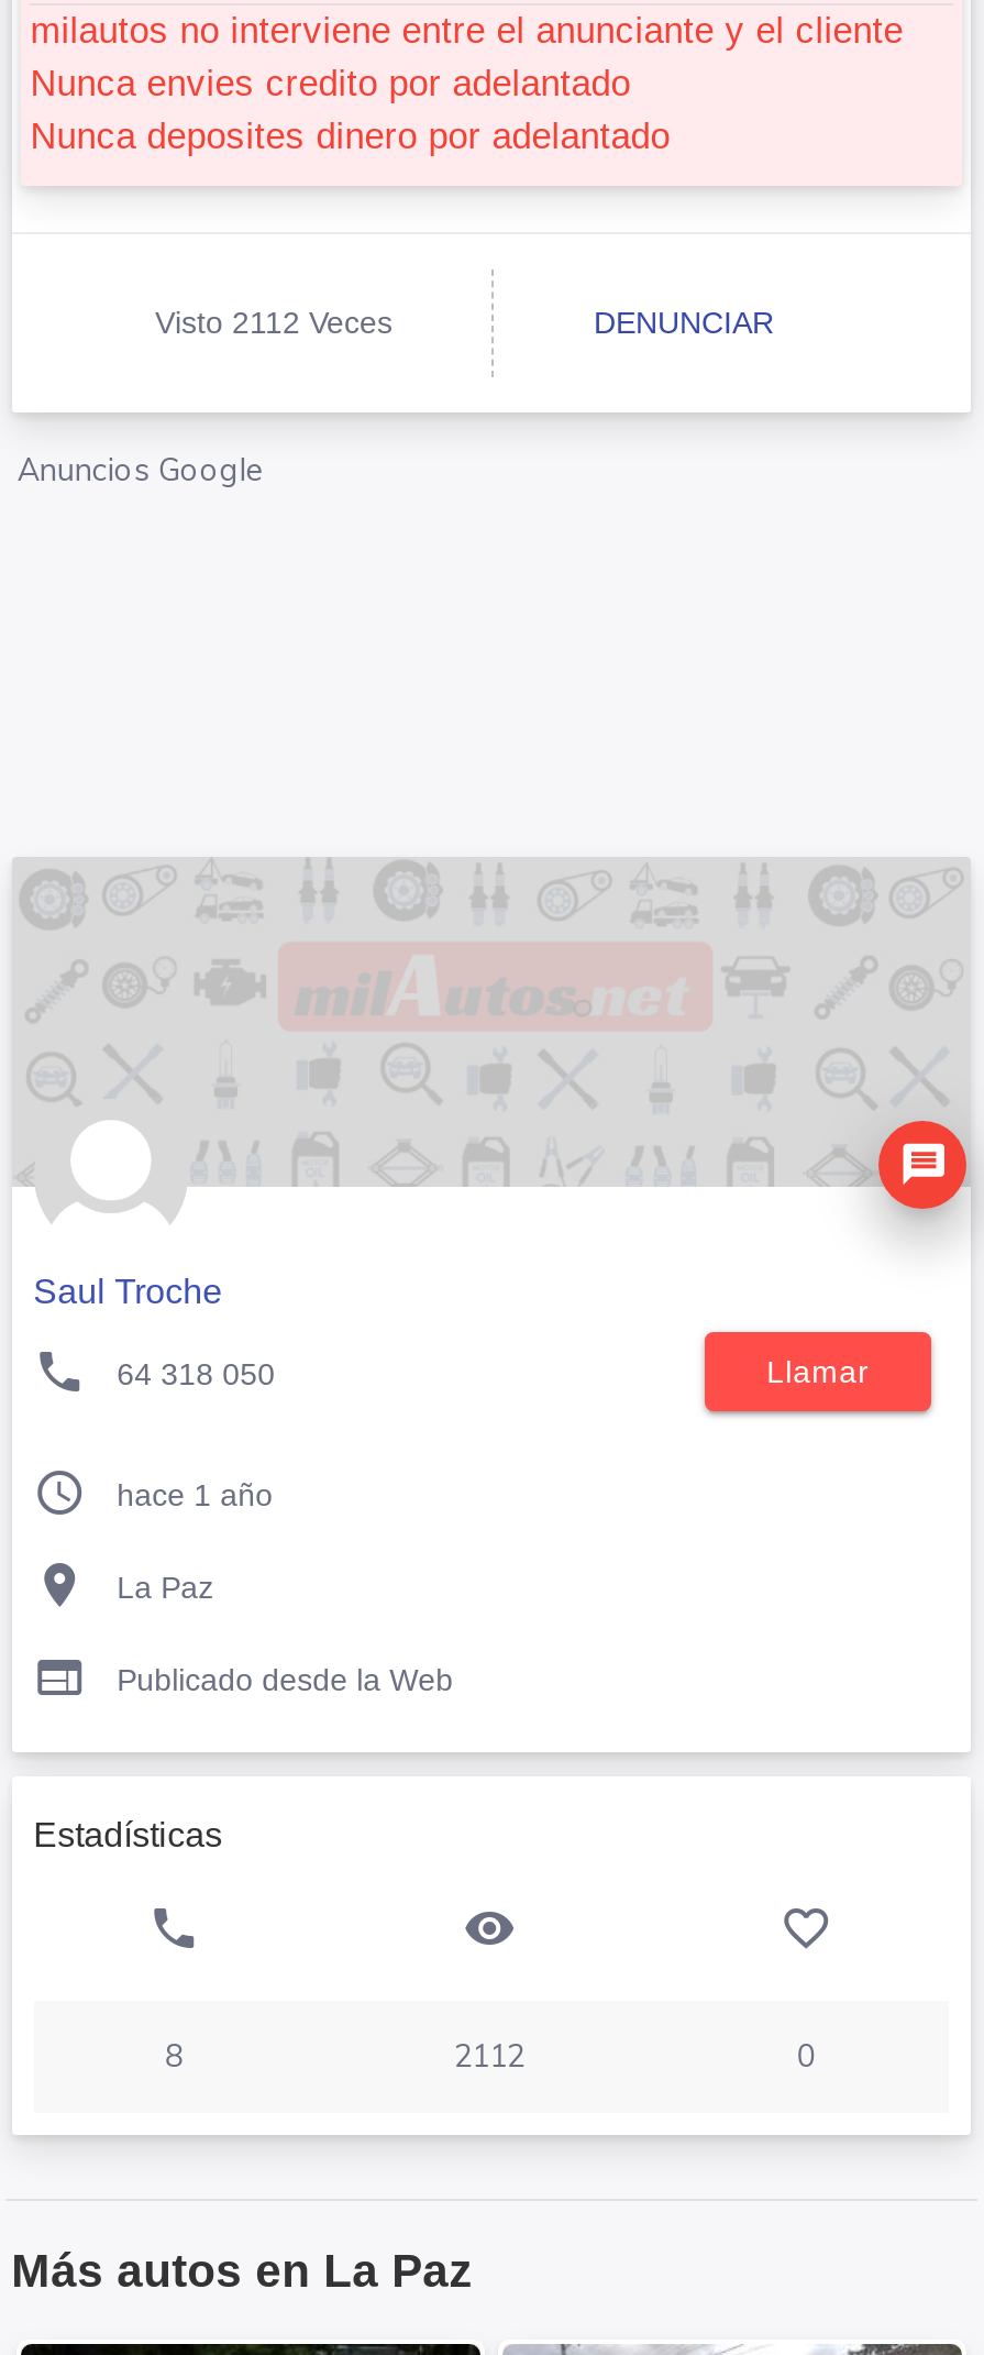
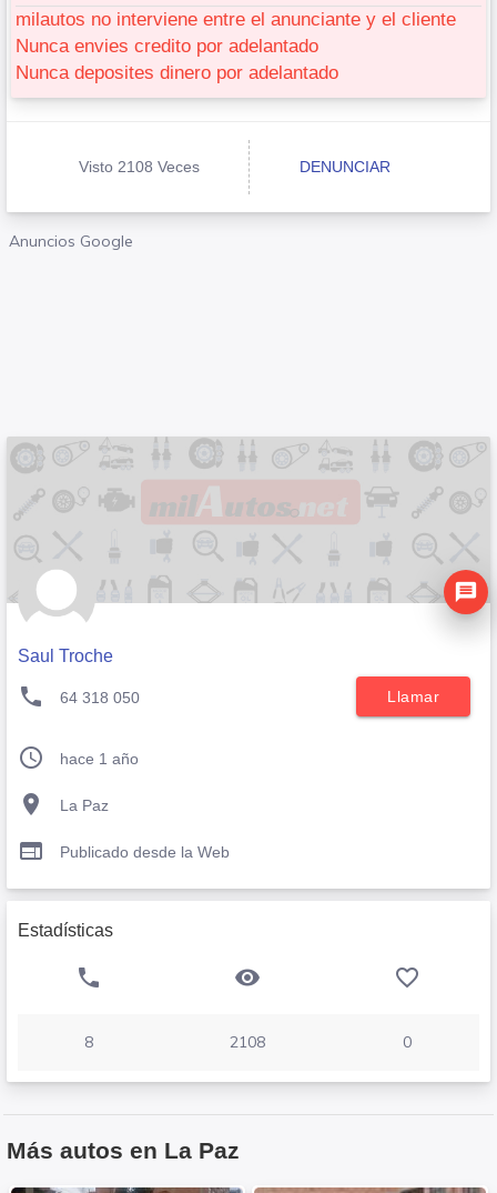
[155,305,393,340] Visto 2112 Veces -> [78,158,199,176] Visto 2108 Veces
[454,2036,525,2075] 2112 -> [230,1032,265,1052] 2108

